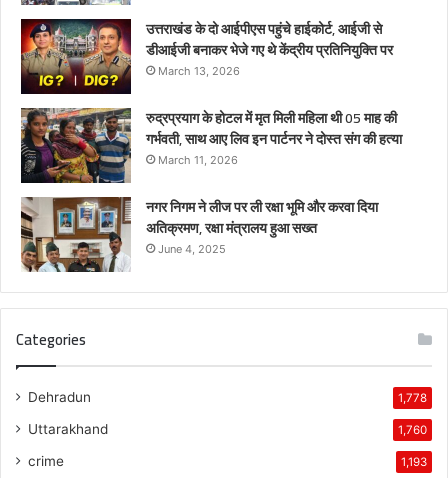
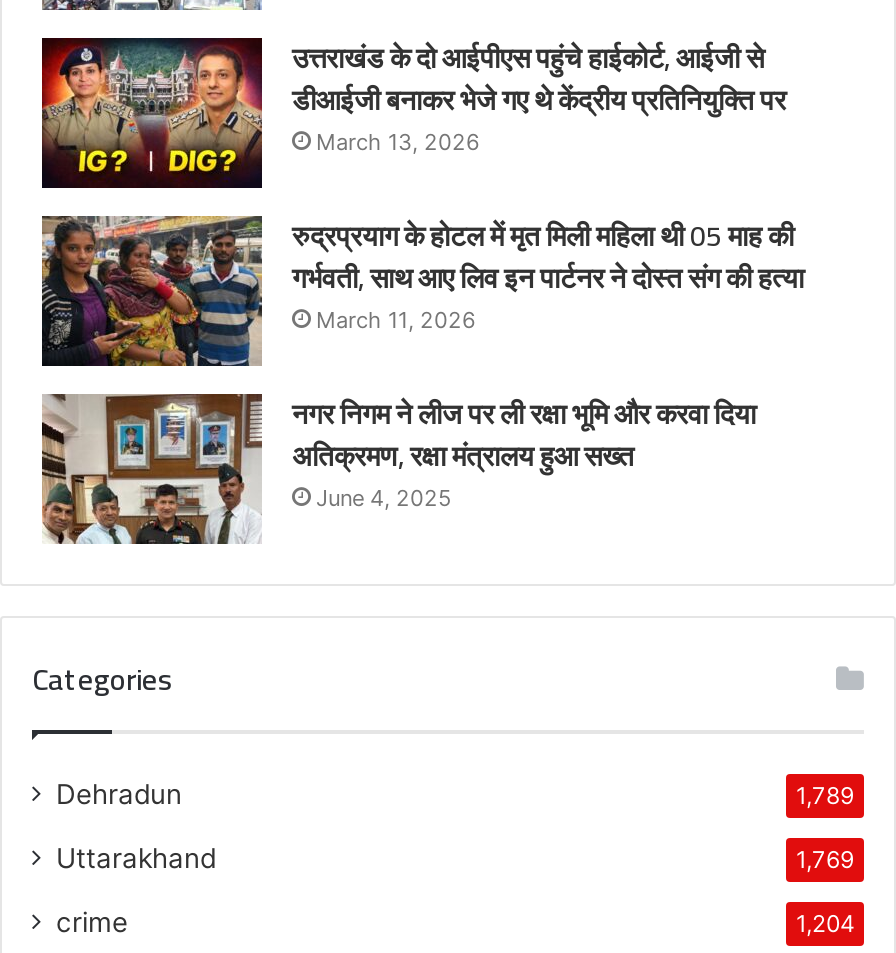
[398,391,427,405] 1,778 -> [796,782,854,810] 1,789
[398,423,427,437] 1,760 -> [796,846,854,874] 1,769
[401,455,427,469] 1,193 -> [796,910,854,938] 1,204

